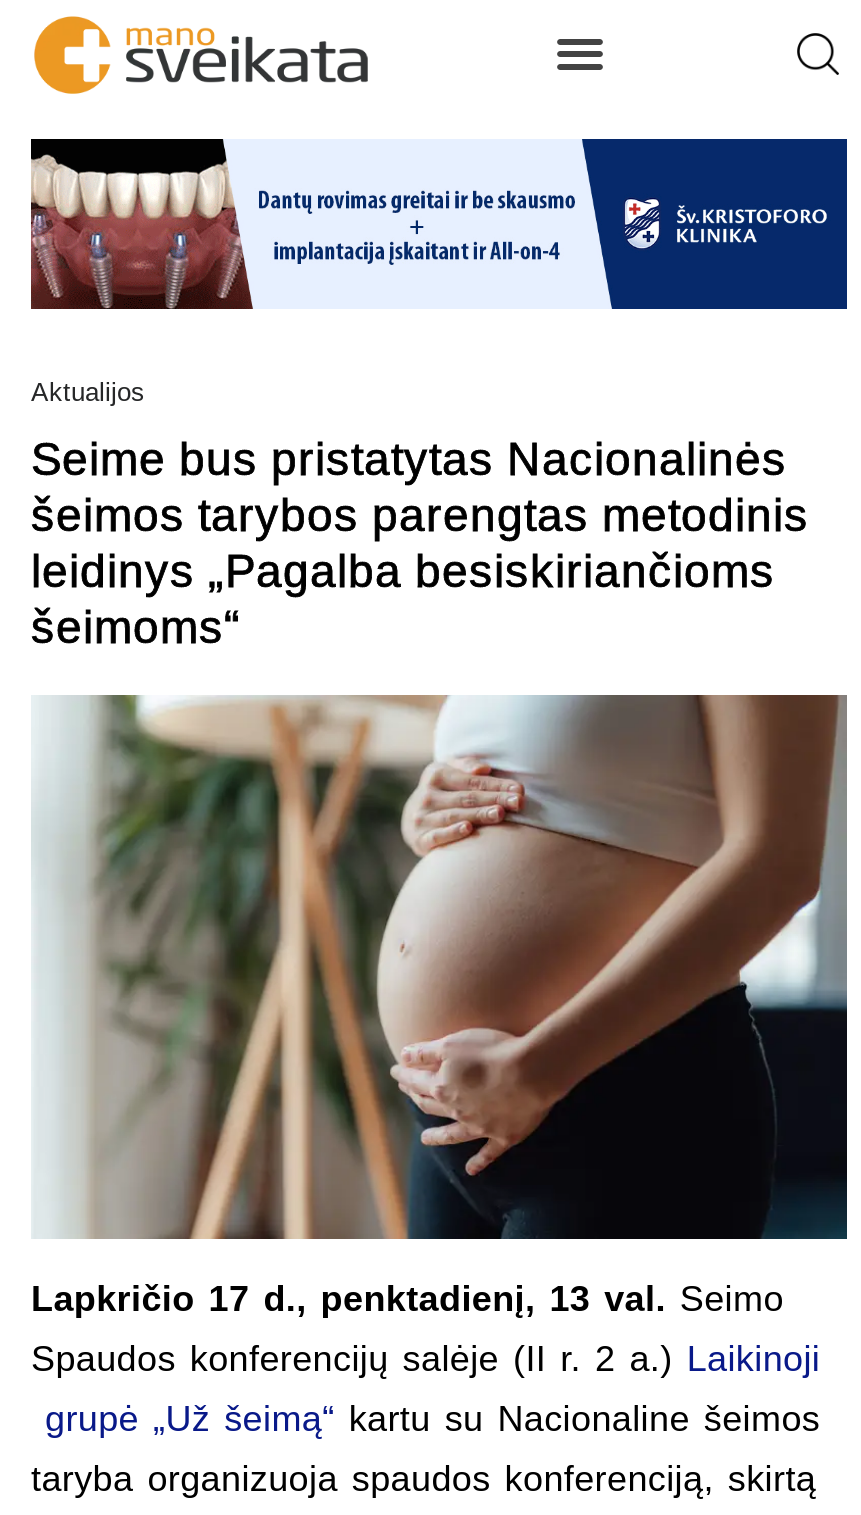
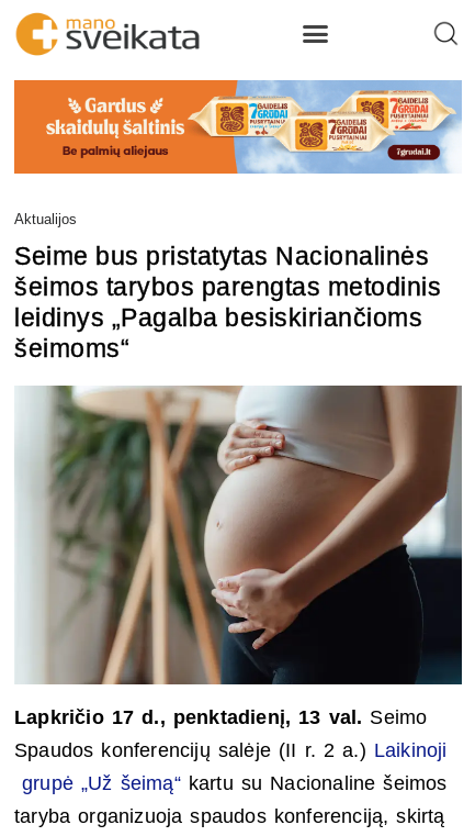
[29,137,849,311] [image] -> [13,79,462,175] [image]

